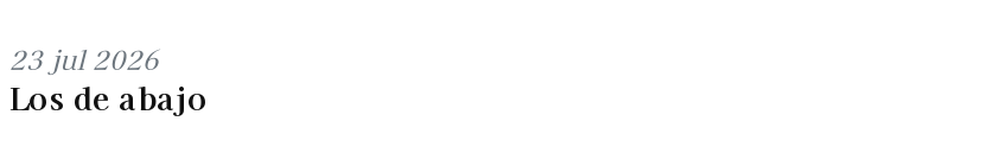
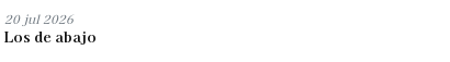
[9,40,159,78] 23 jul 2026 -> [4,10,74,27] 20 jul 2026

